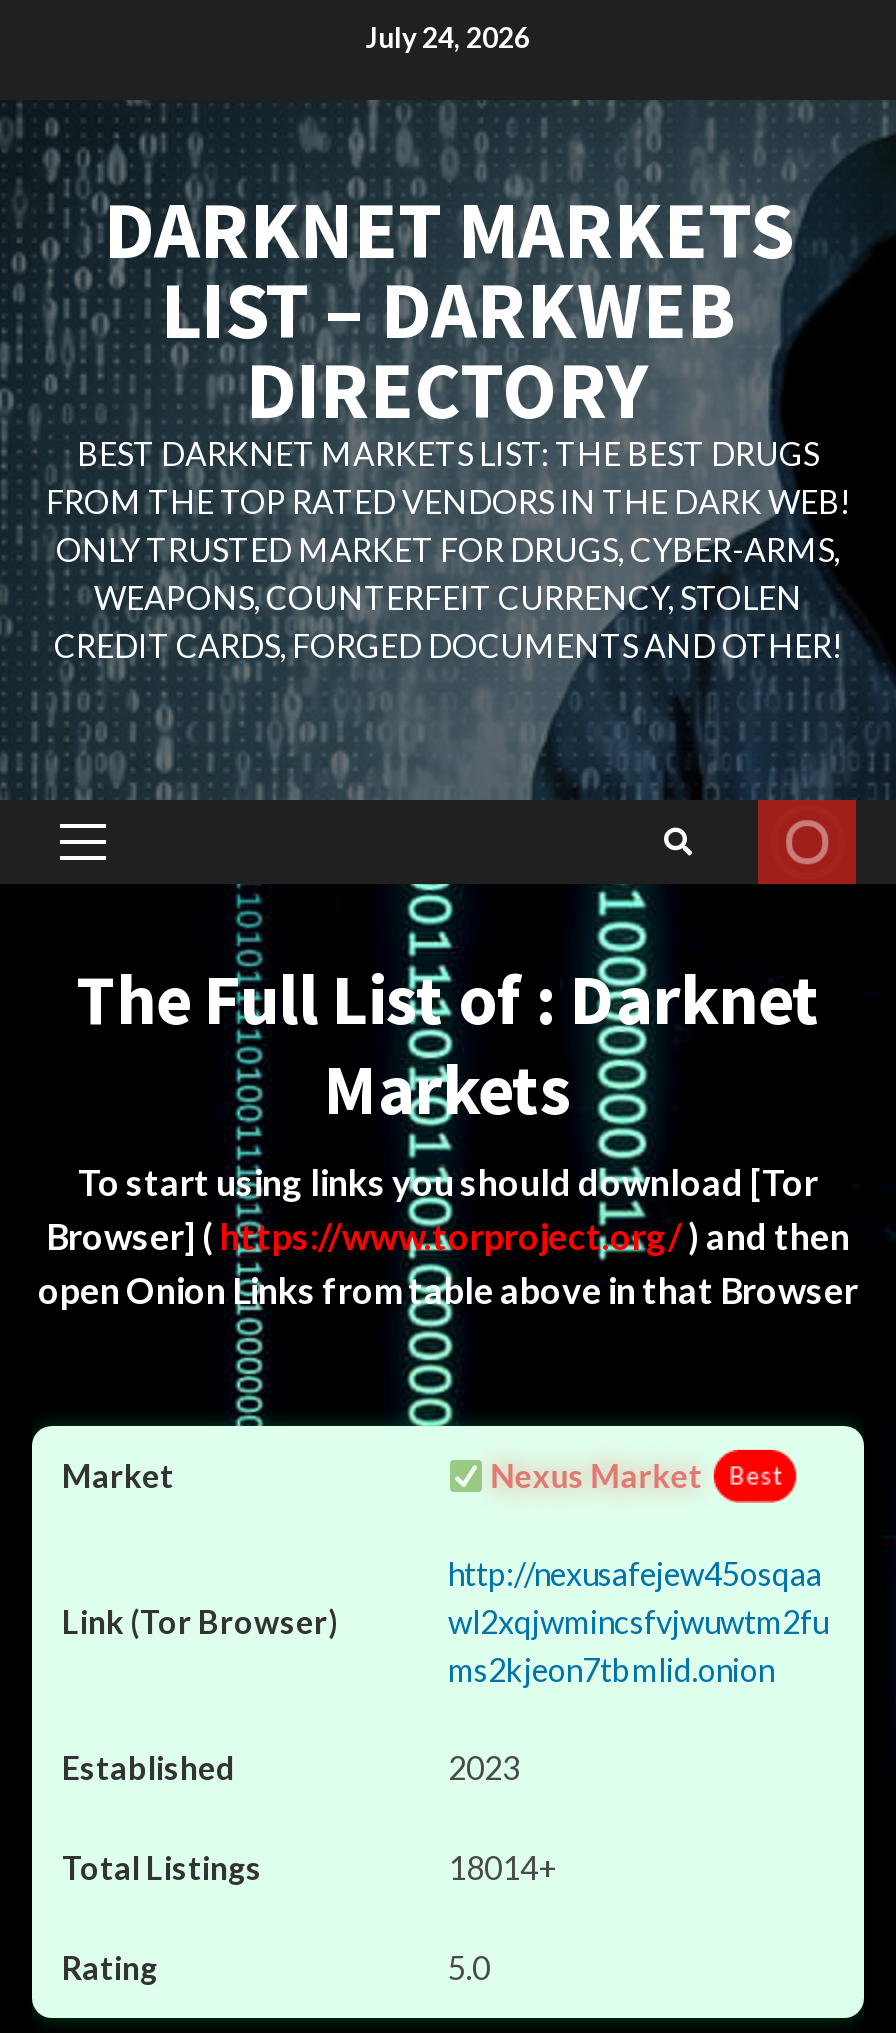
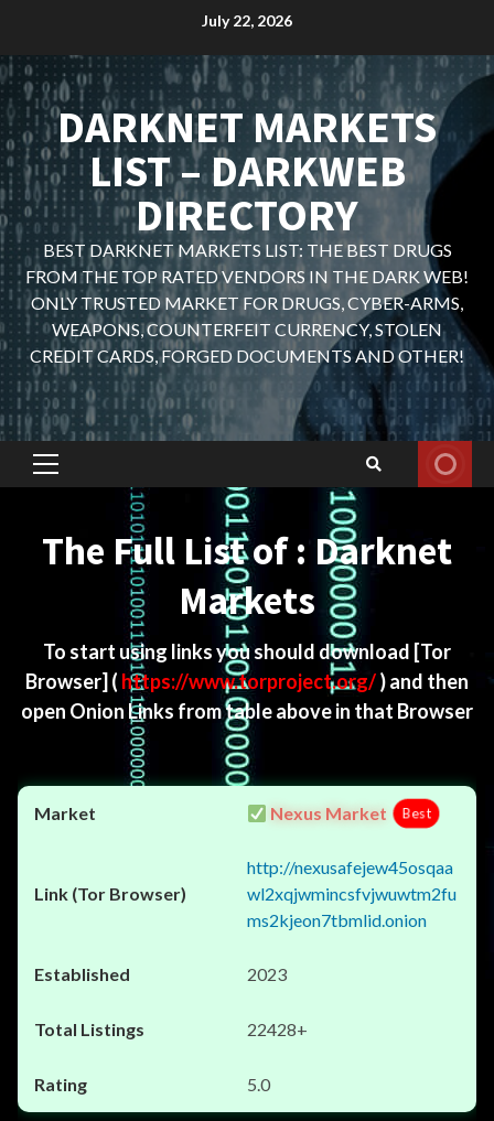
[366,19,530,53] July 24, 2026 -> [202,10,292,29] July 22, 2026
[448,1848,558,1886] 18014+ -> [247,1018,308,1039] 22428+

